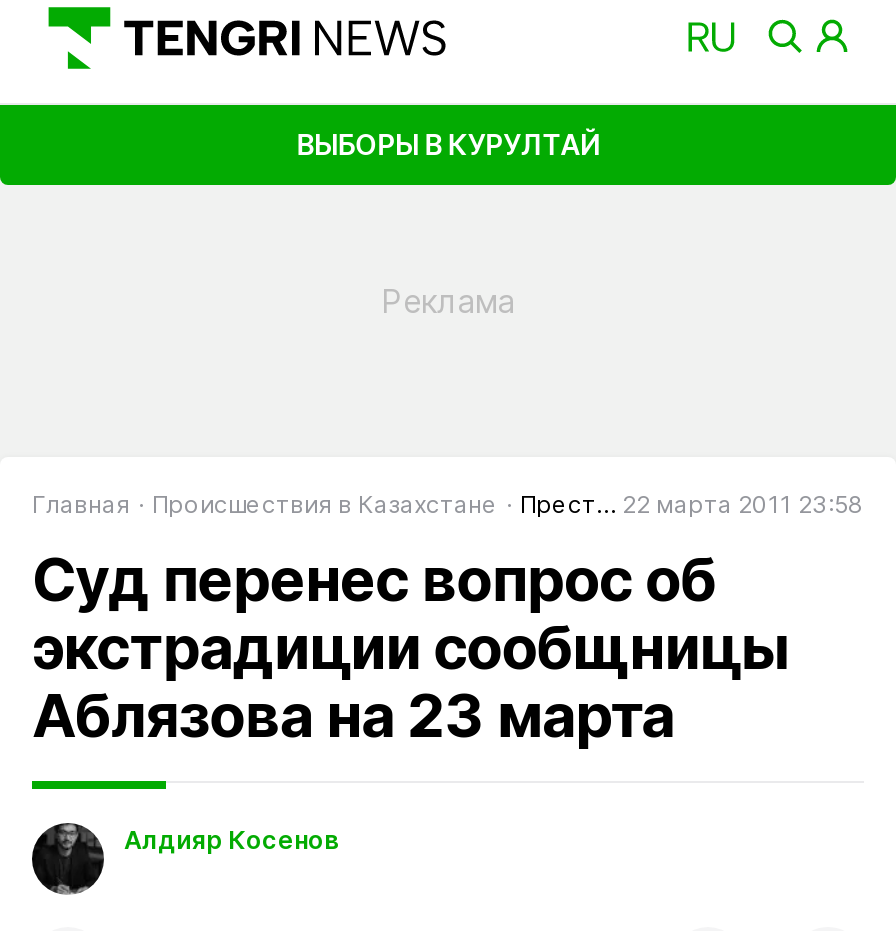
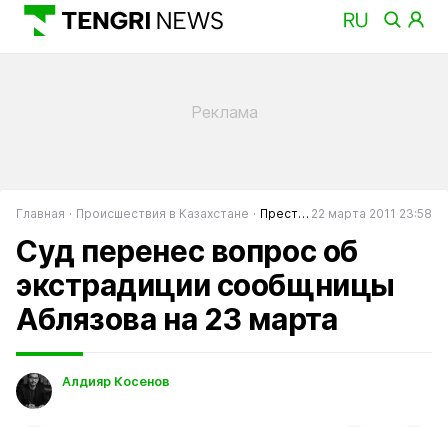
[296,126,600,160] ВЫБОРЫ В КУРУЛТАЙ -> none

